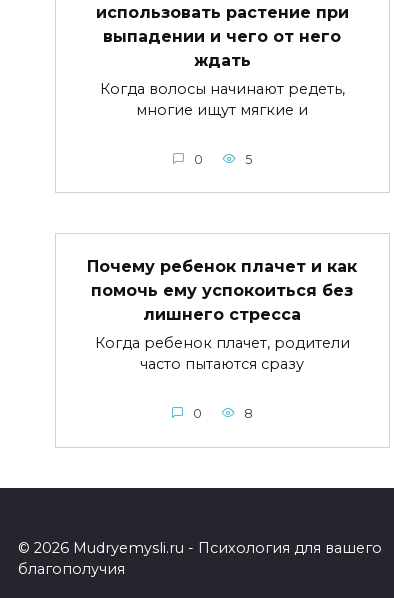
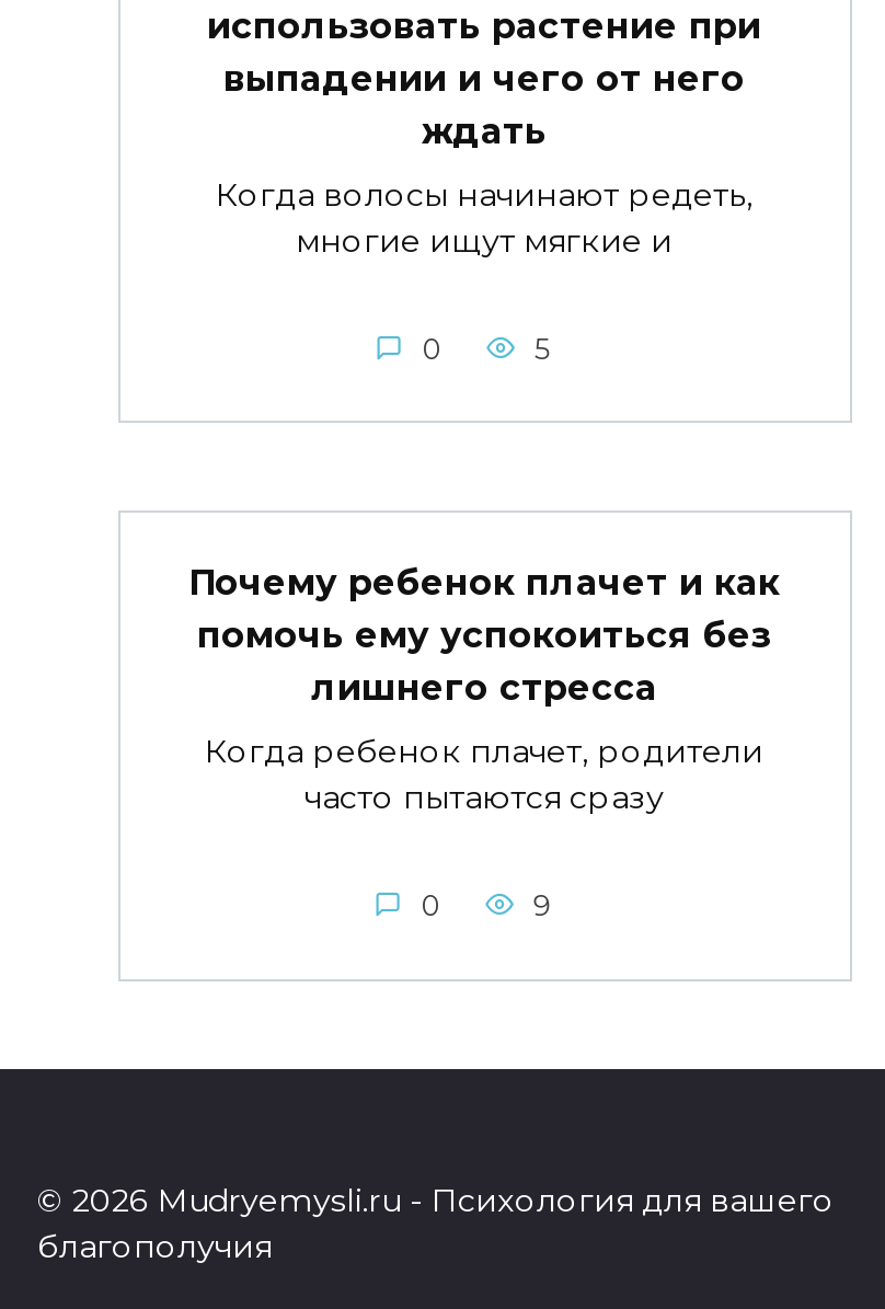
[244,406,253,421] 8 -> [533,889,550,922] 9

